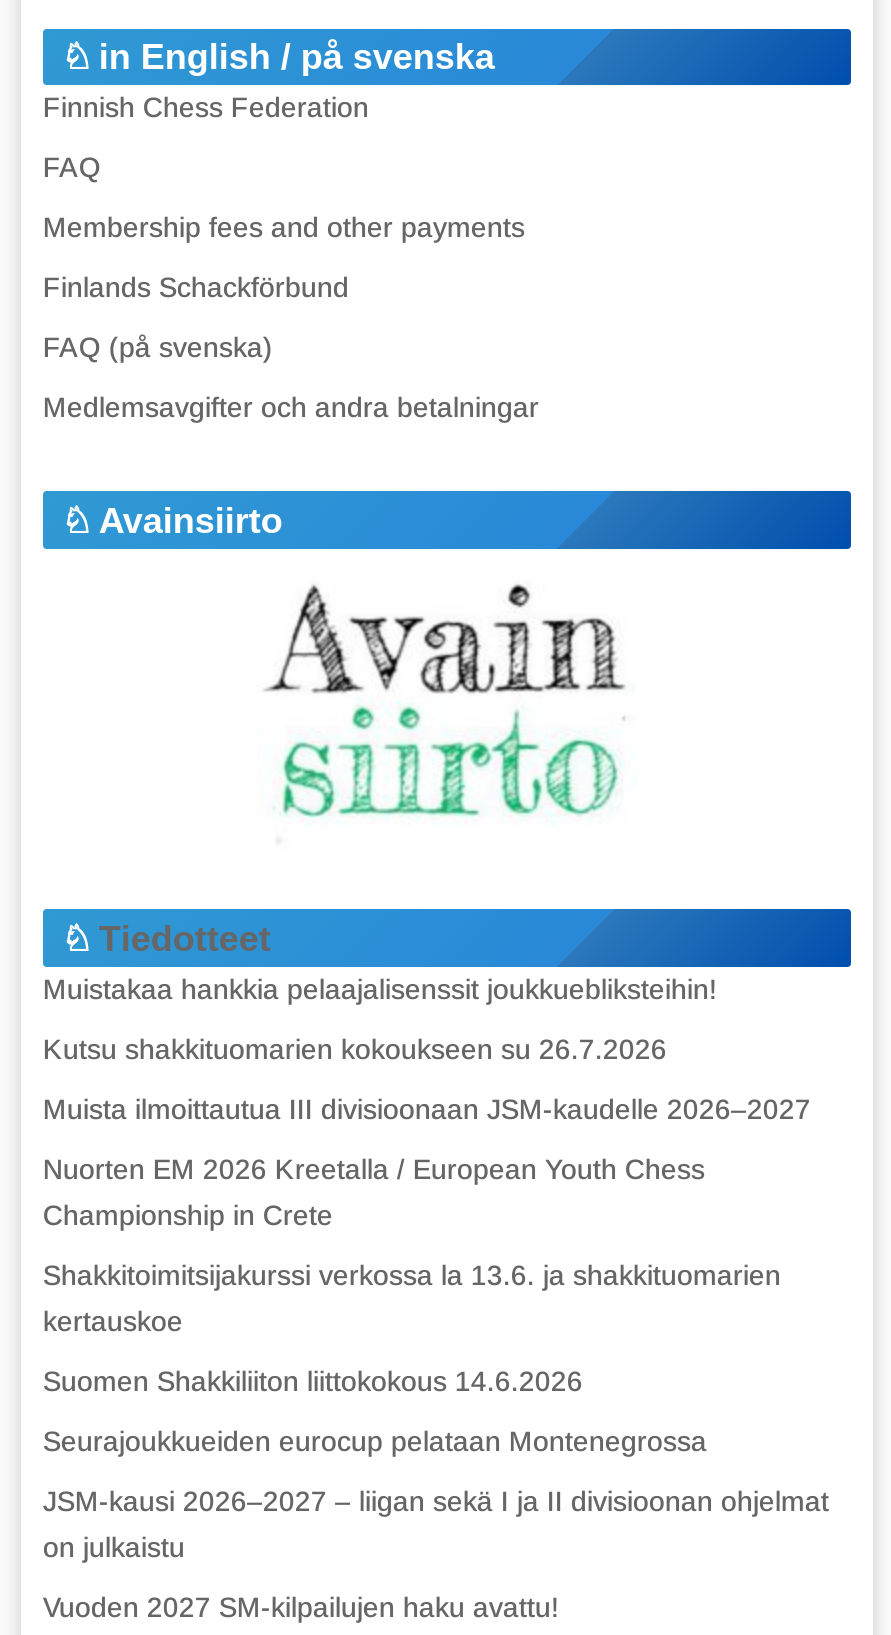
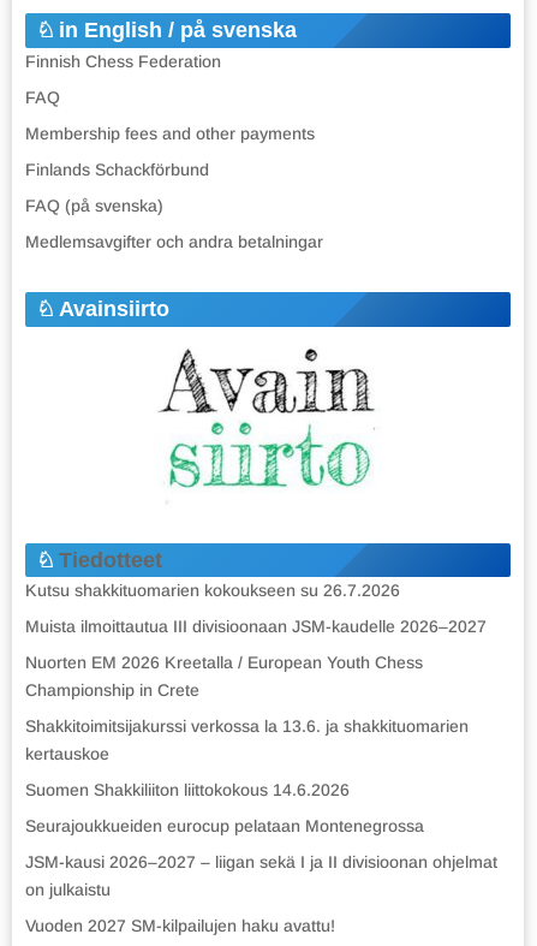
[43,973,717,1005] Muistakaa hankkia pelaajalisenssit joukkuebliksteihin! -> none

